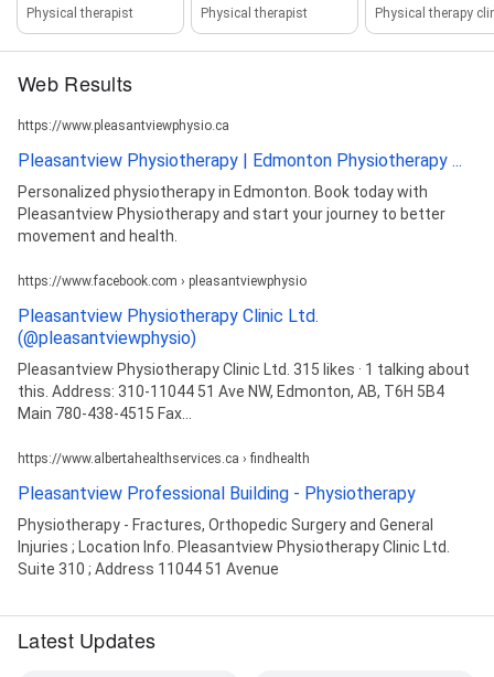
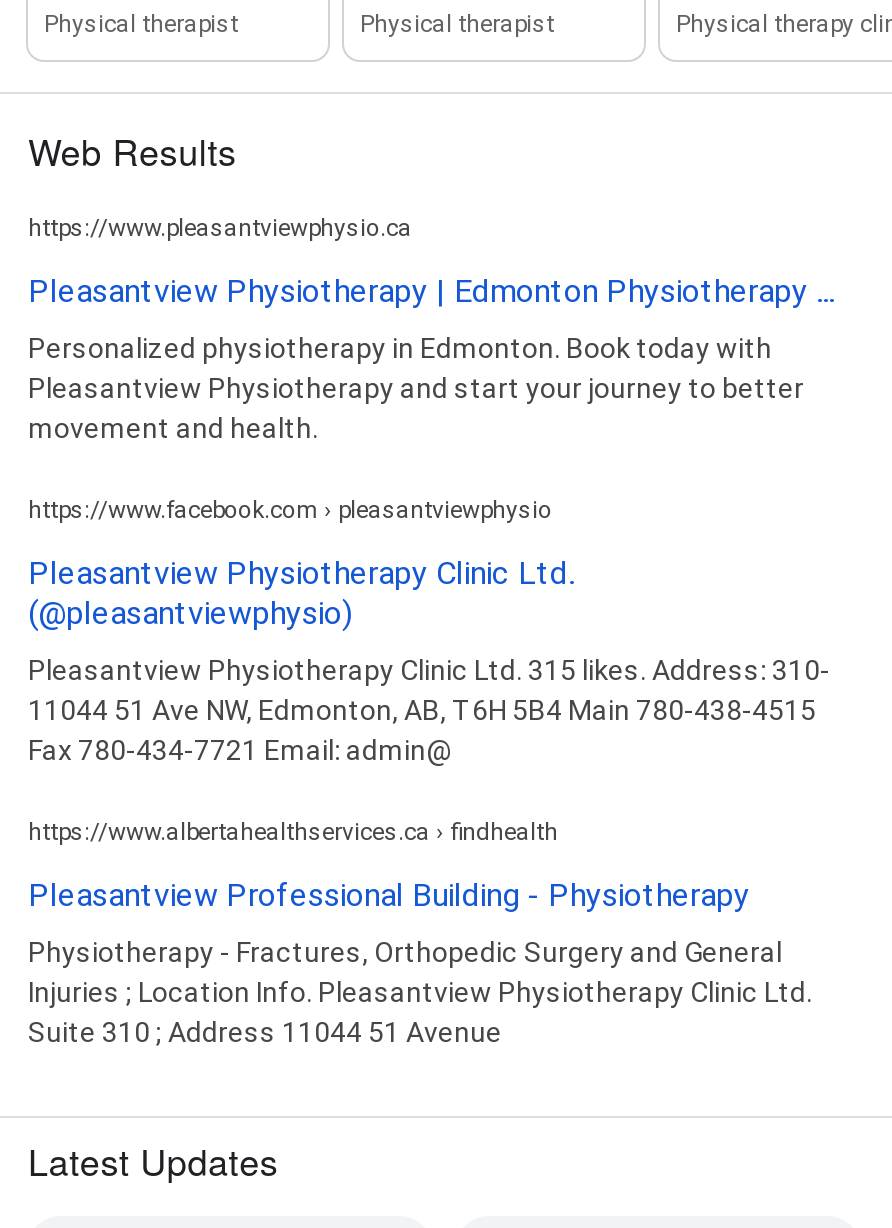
[18,360,470,422] Pleasantview Physiotherapy Clinic Ltd. 315 likes · 1 talking about | this. Address: 310-11044 51 Ave NW, Edmonton, AB, T6H 5B4 | Main 780-438-4515 Fax... -> [28,653,830,765] Pleasantview Physiotherapy Clinic Ltd. 315 likes. Address: 310- | 11044 51 Ave NW, Edmonton, AB, T6H 5B4 Main 780-438-4515 | Fax 780-434-7721 Email: admin@

